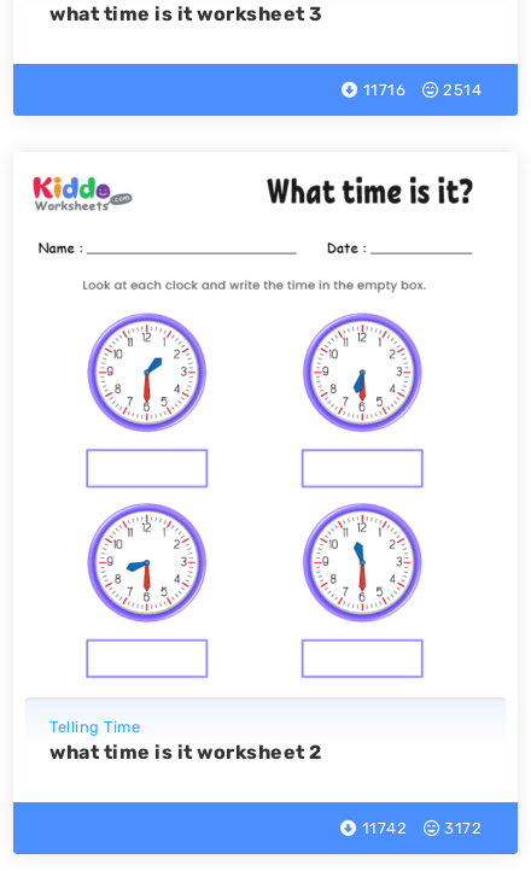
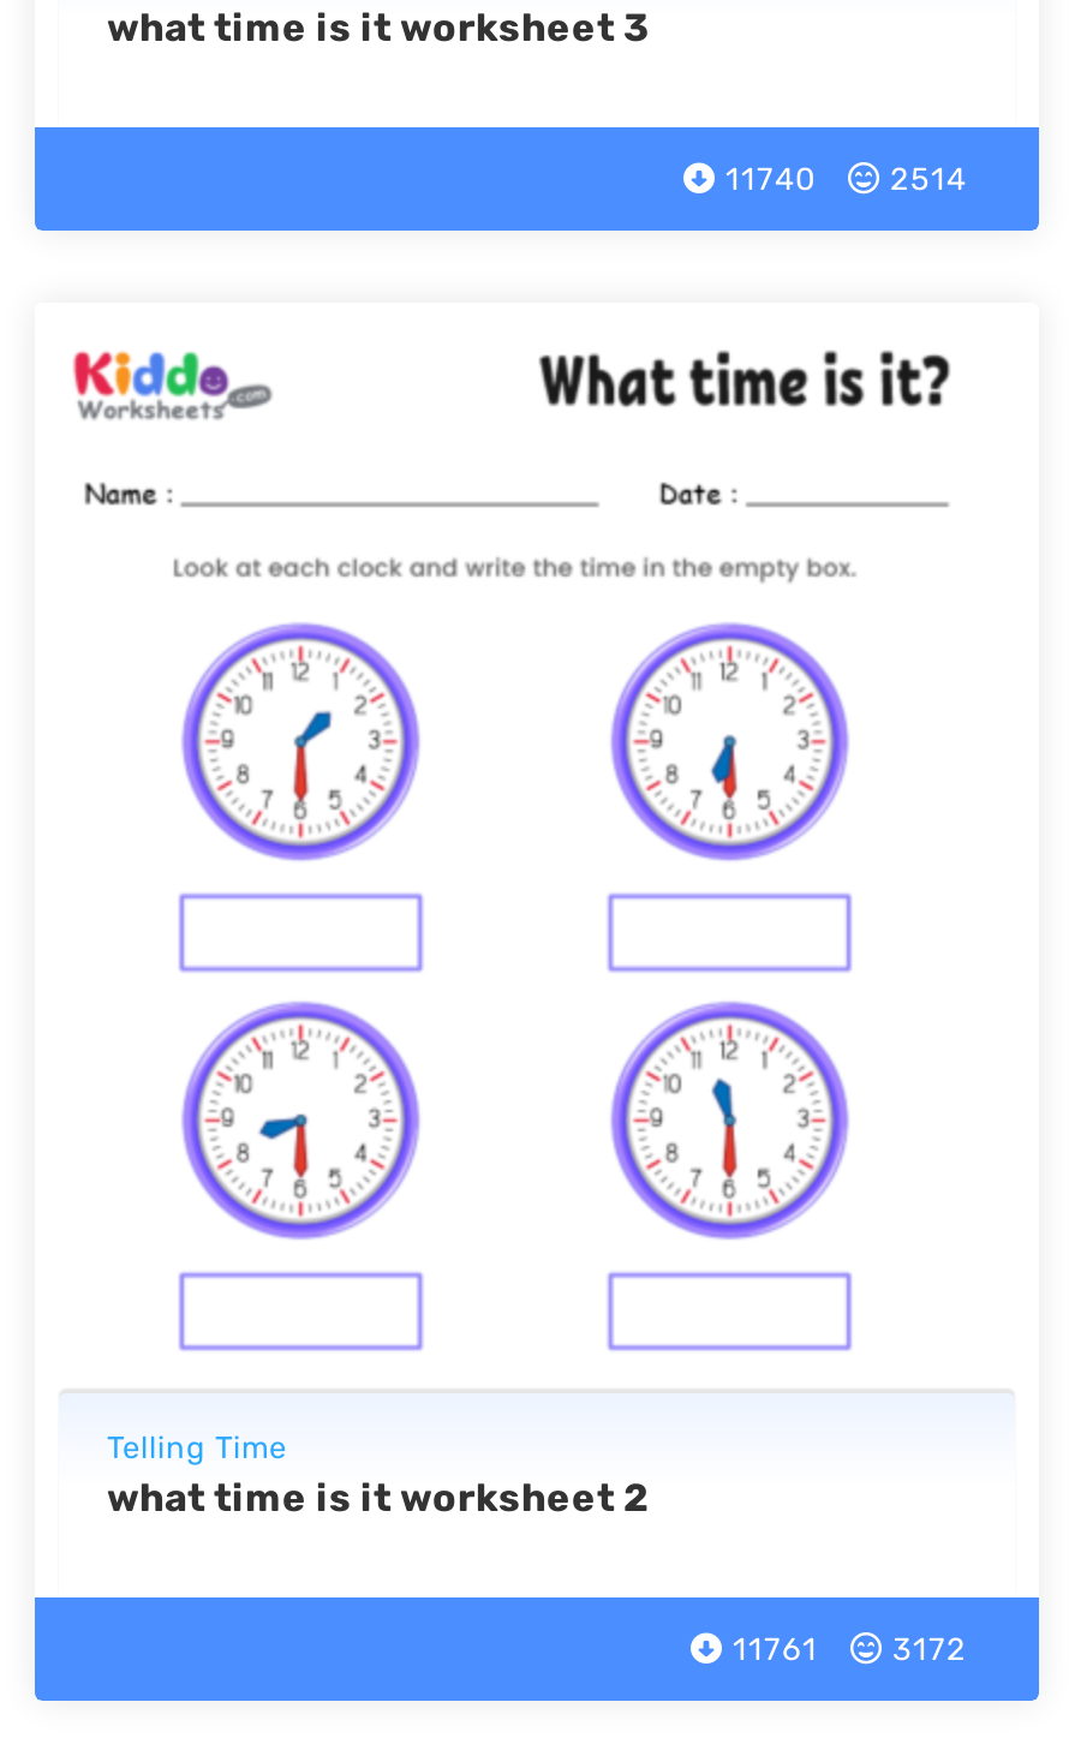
[363,81,405,99] 11716 -> [725,161,816,197] 11740
[361,819,407,837] 11742 -> [733,1632,818,1668] 11761

